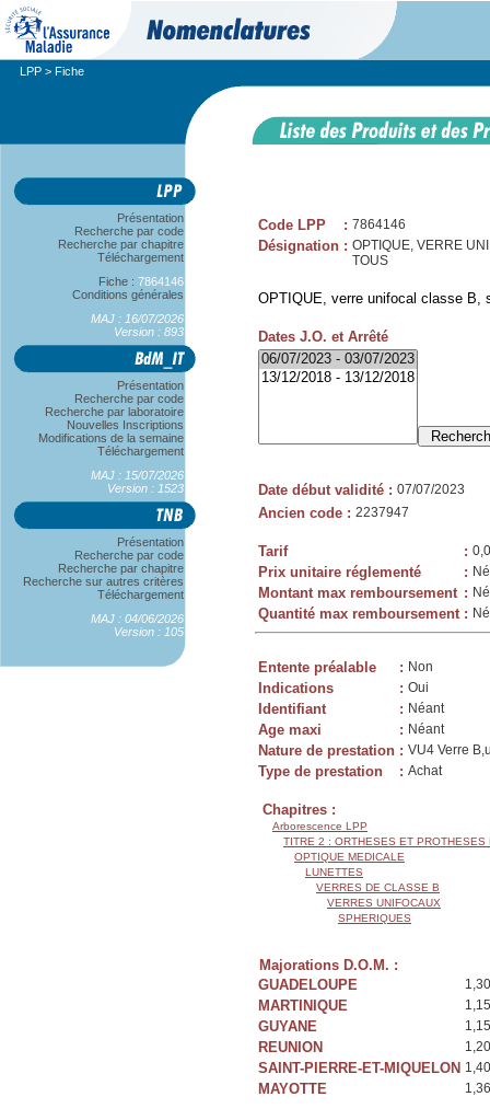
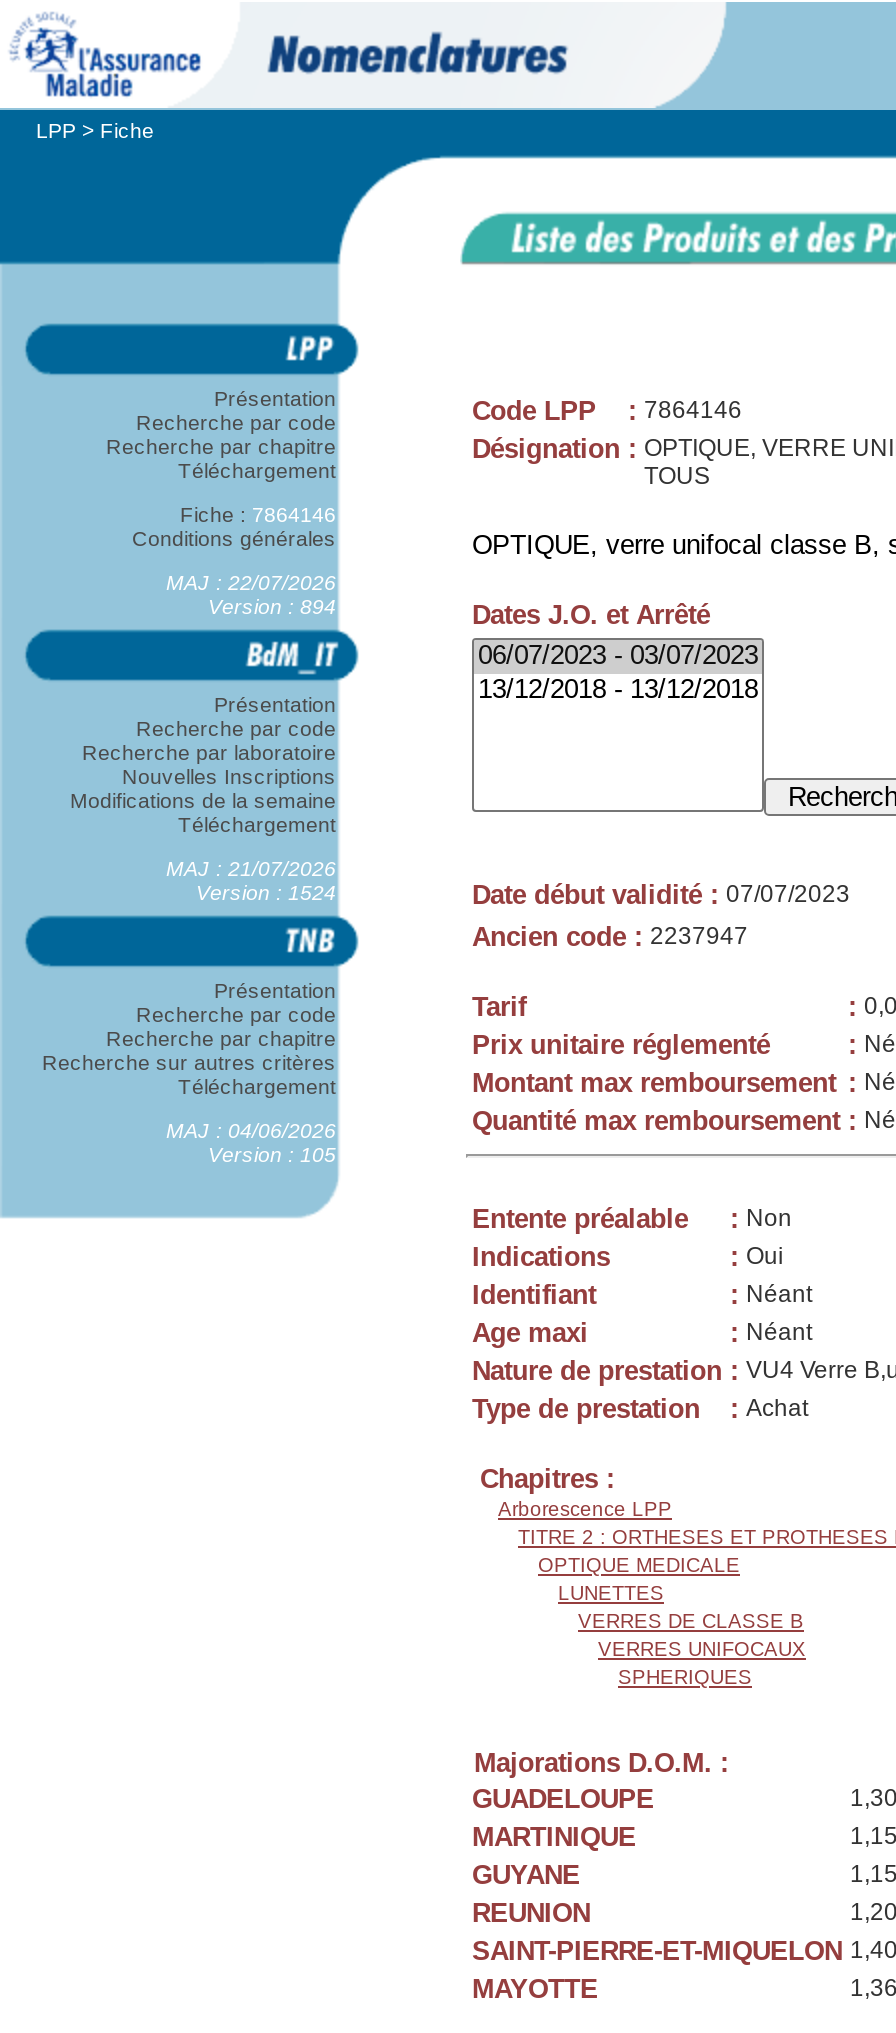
[91,312,184,325] MAJ : 16/07/2026 -> [166,570,336,594] MAJ : 22/07/2026
[114,325,184,338] Version : 893 -> [208,594,336,618] Version : 894
[91,469,184,482] MAJ : 15/07/2026 -> [166,856,336,880] MAJ : 21/07/2026
[107,482,184,495] Version : 1523 -> [196,880,336,904] Version : 1524

